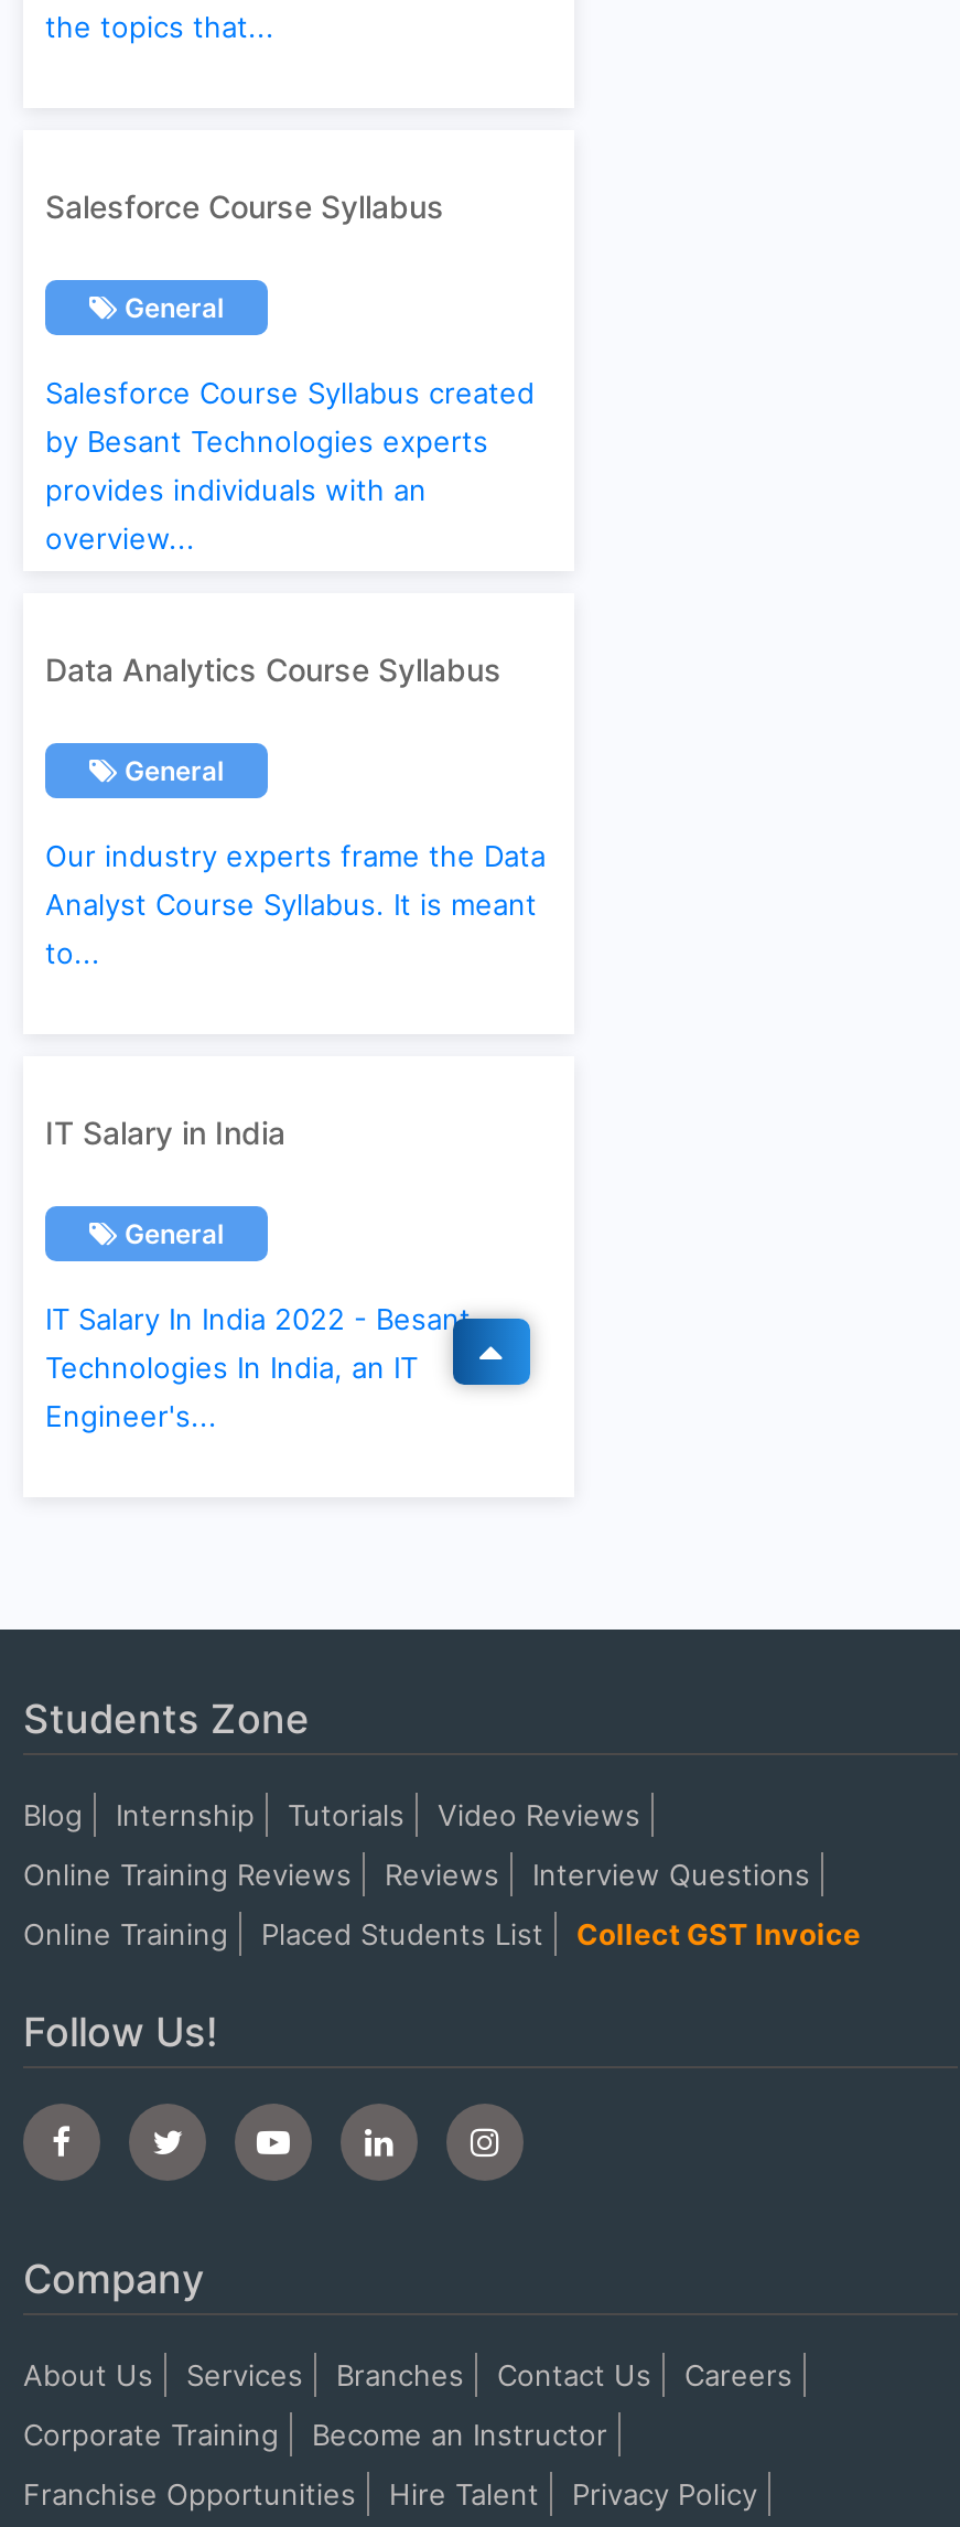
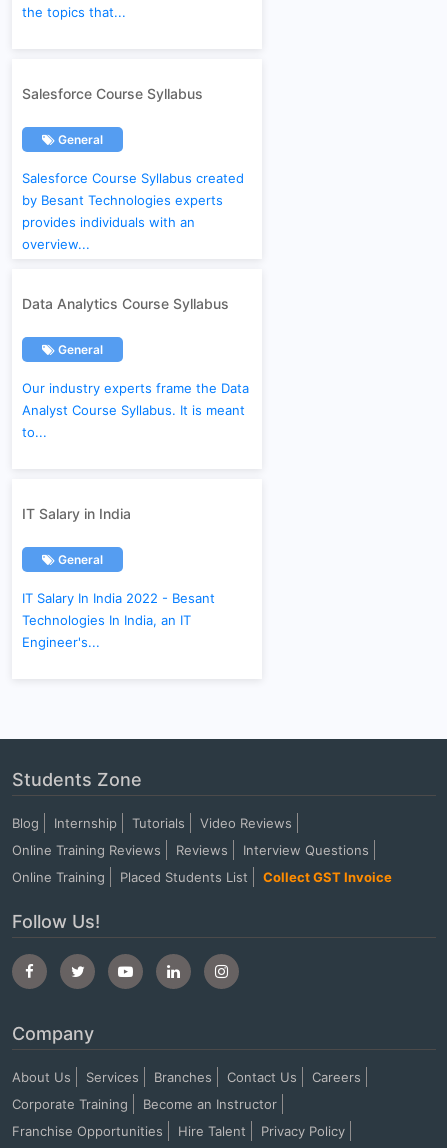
[449,1314,535,1389] [image] -> none

